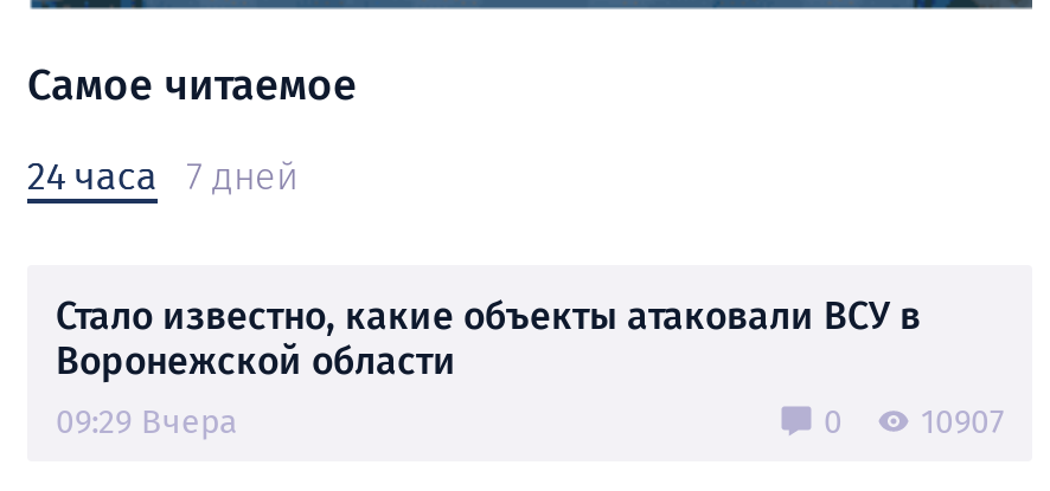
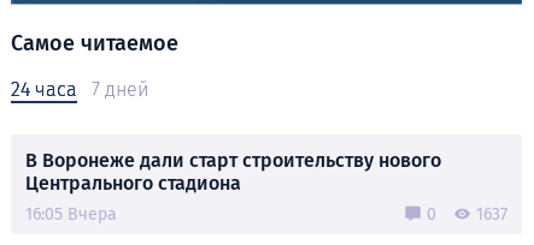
[56,293,921,442] Стало известно, какие объекты атаковали ВСУ в | Воронежской области | 09:29 Вчера -> [25,149,441,224] В Воронеже дали старт строительству нового | Центрального стадиона | 16:05 Вчера
[824,402,1004,442] 0 10907 -> [427,204,507,224] 0 1637

